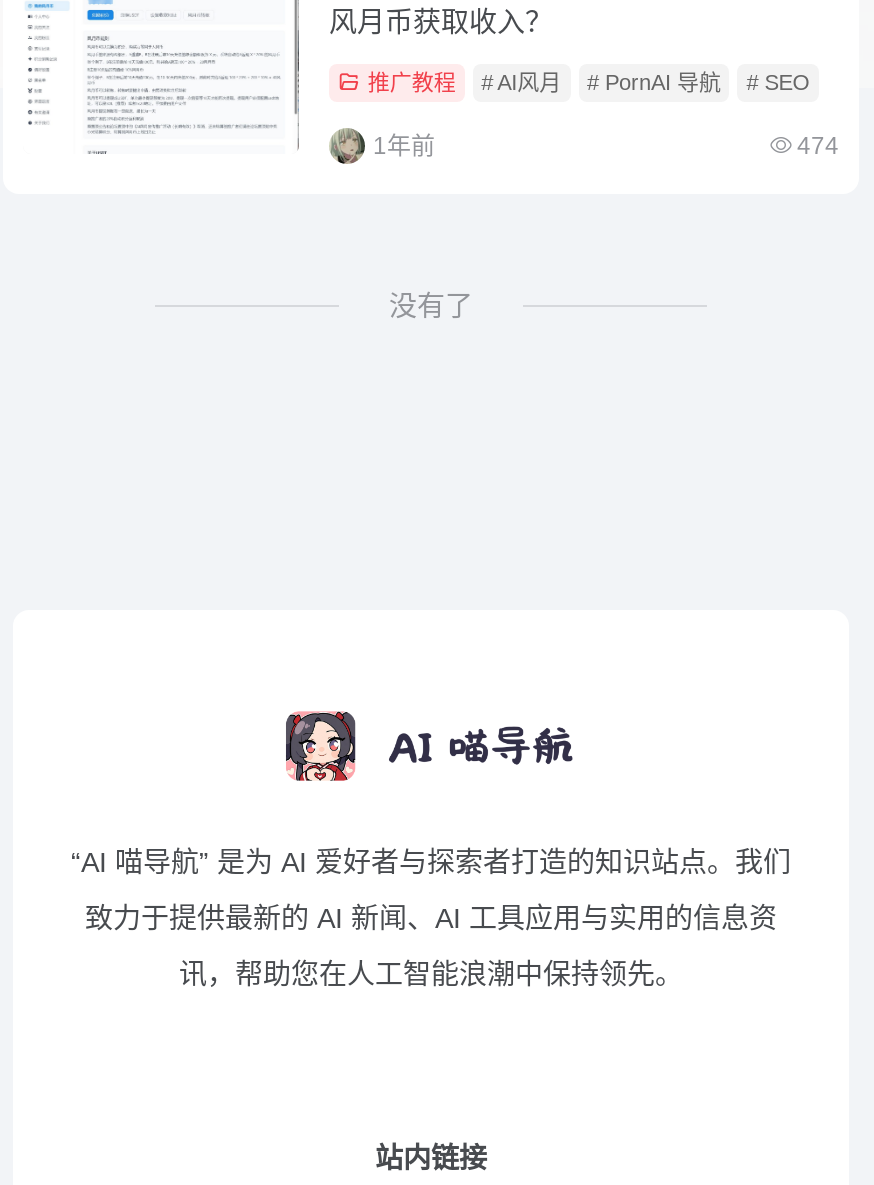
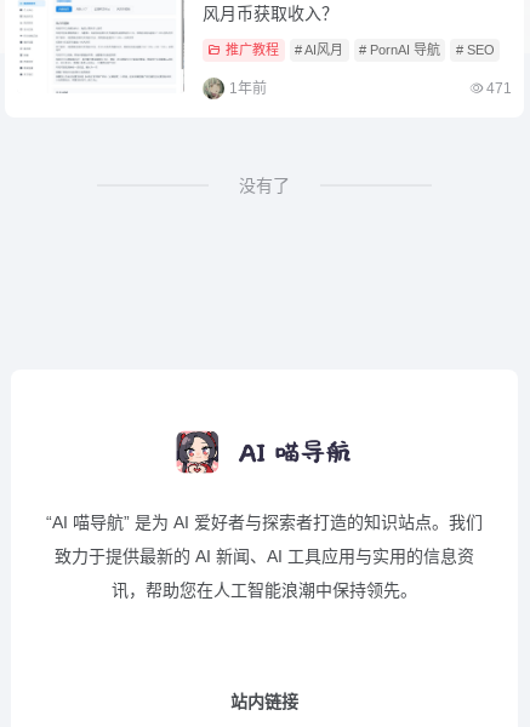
[797,132,839,160] 474 -> [486,80,512,97] 471

